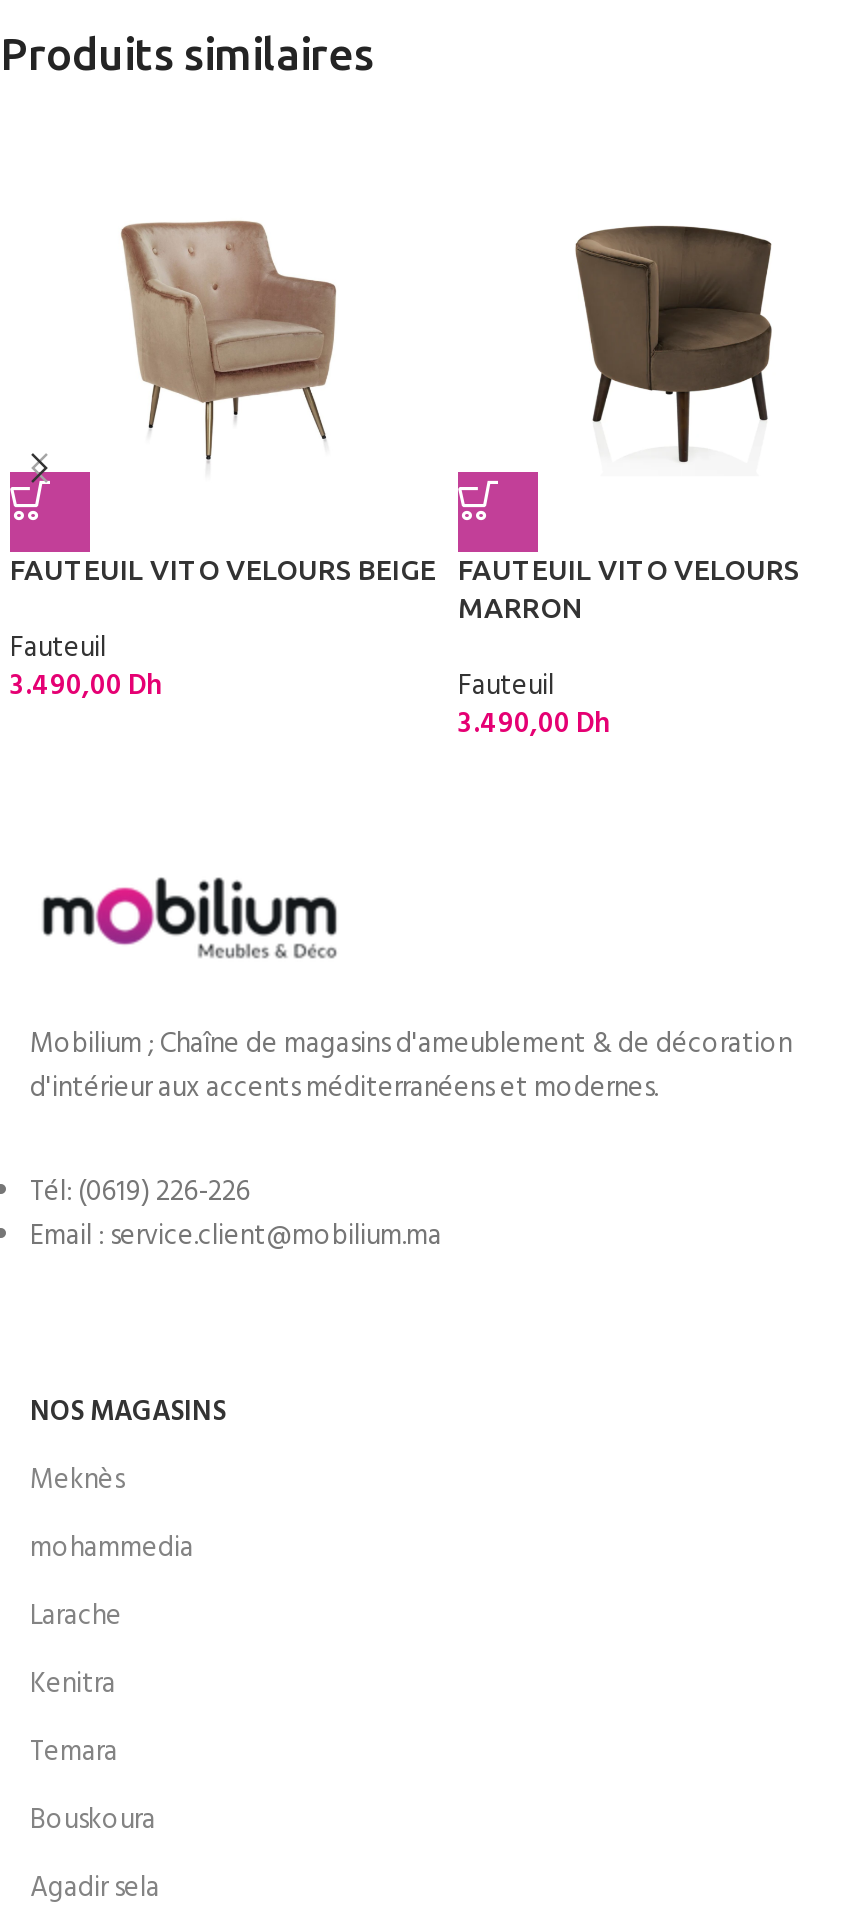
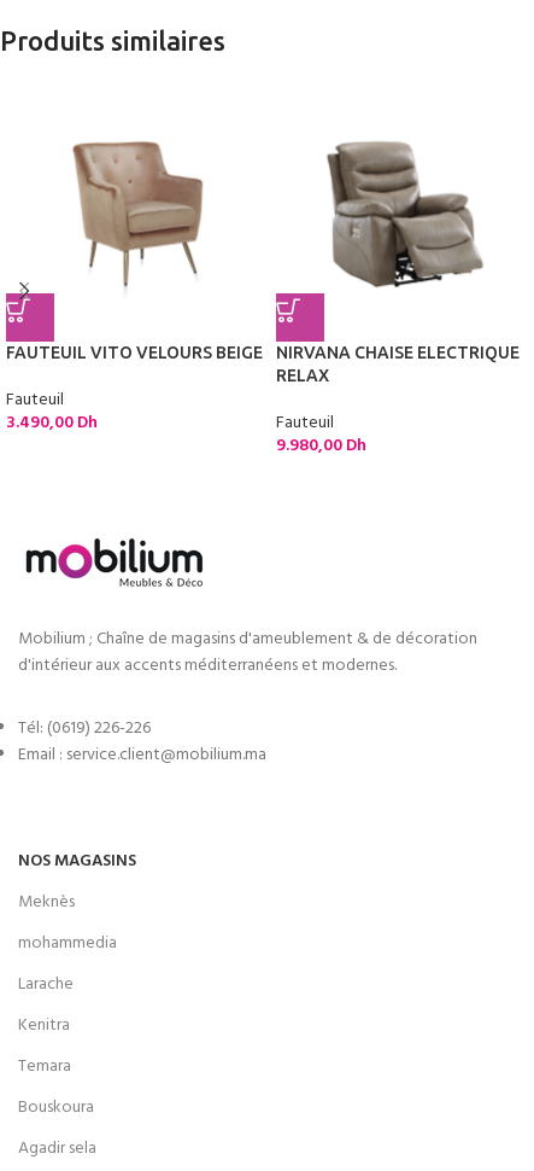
[544,220,800,464] [image] -> [325,140,485,289] [image]
[458,555,800,625] FAUTEUIL VITO VELOURS | MARRON -> [276,343,520,385] NIRVANA CHAISE ELECTRIQUE | RELAX
[458,703,610,749] 3.490,00 Dh -> [276,433,366,460] 9.980,00 Dh

